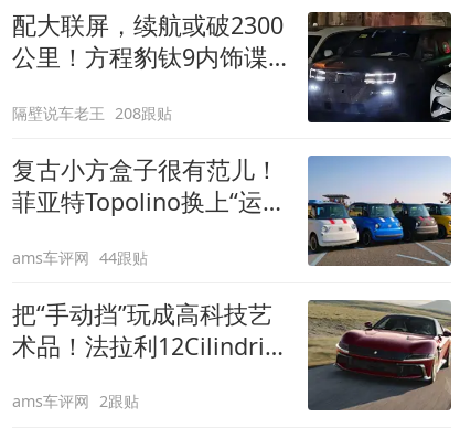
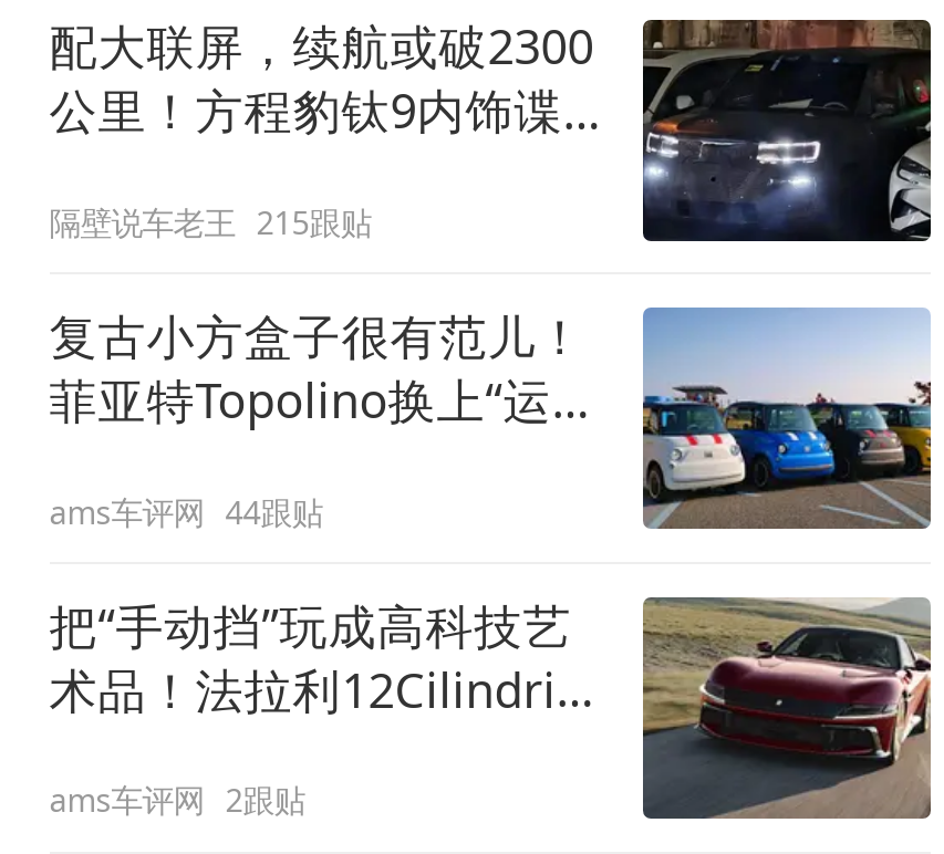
[12,102,172,123] 隔壁说车老王 208跟贴 -> [49,201,371,243] 隔壁说车老王 215跟贴

